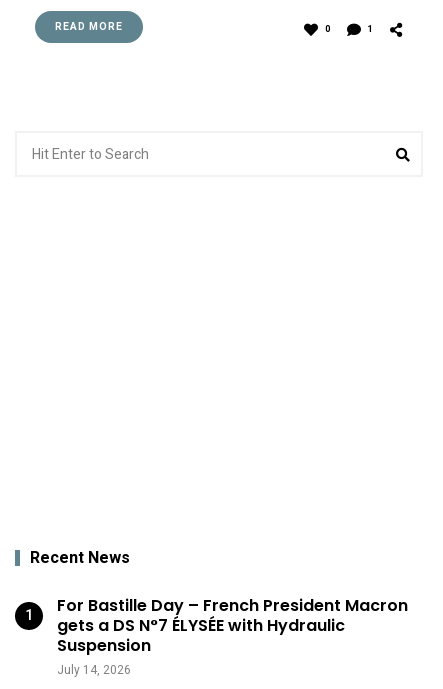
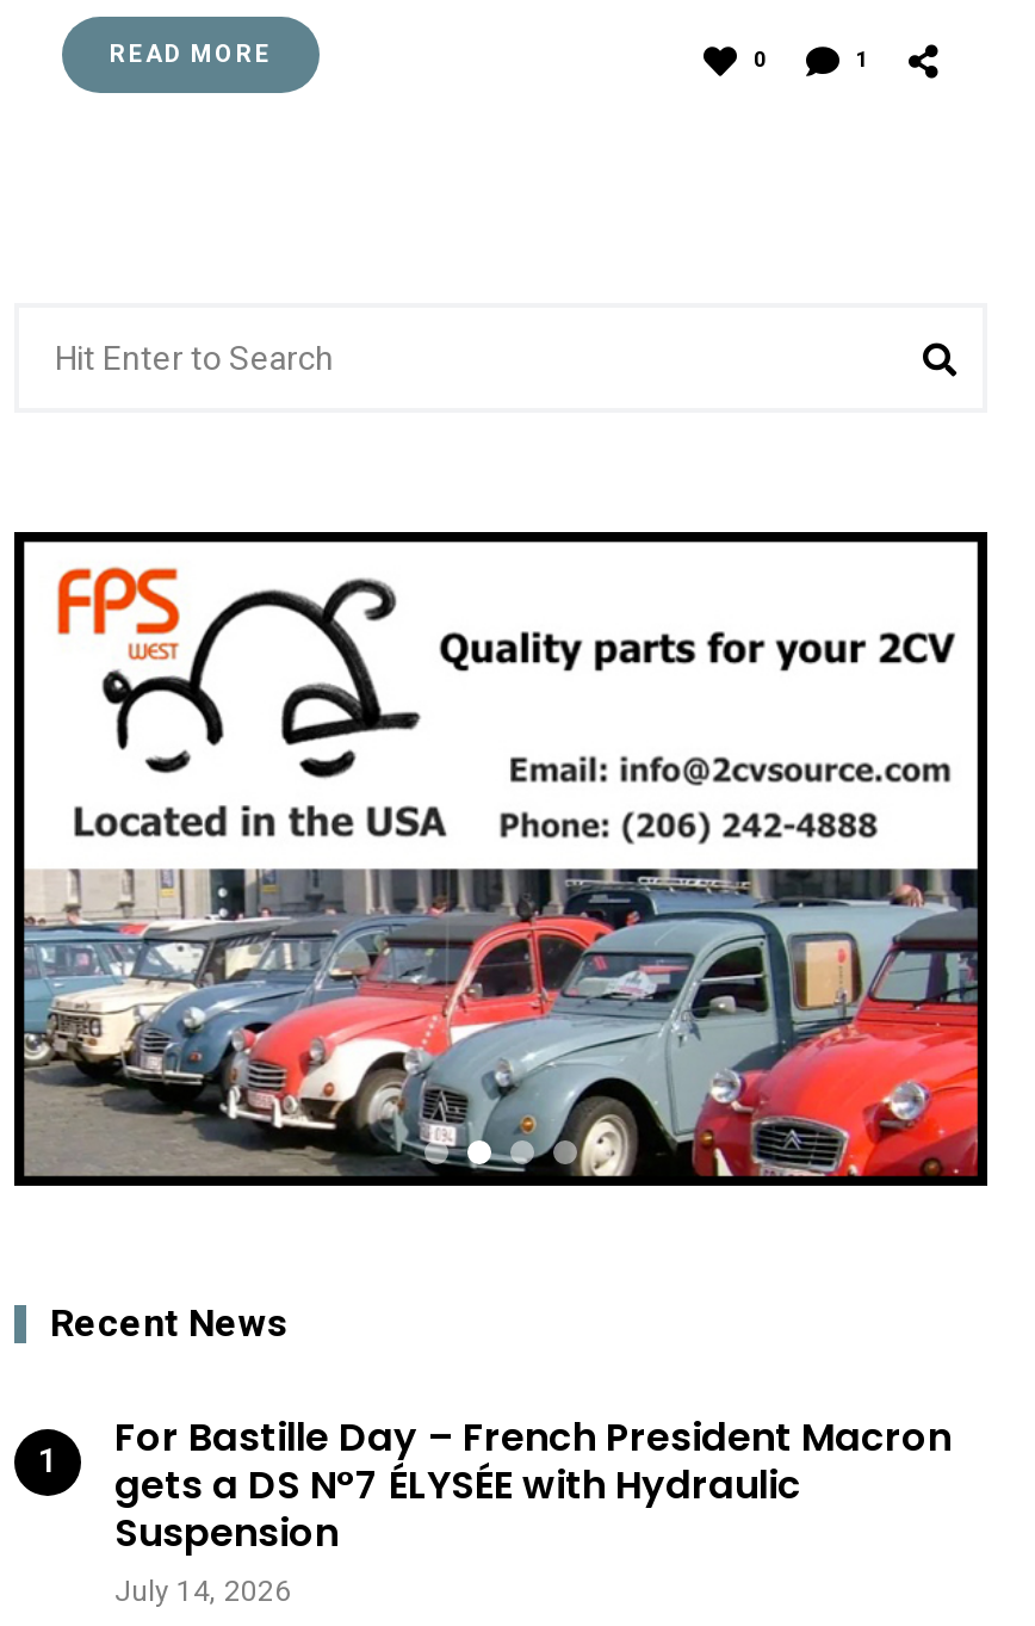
none -> [12,530,990,1188] [image]

